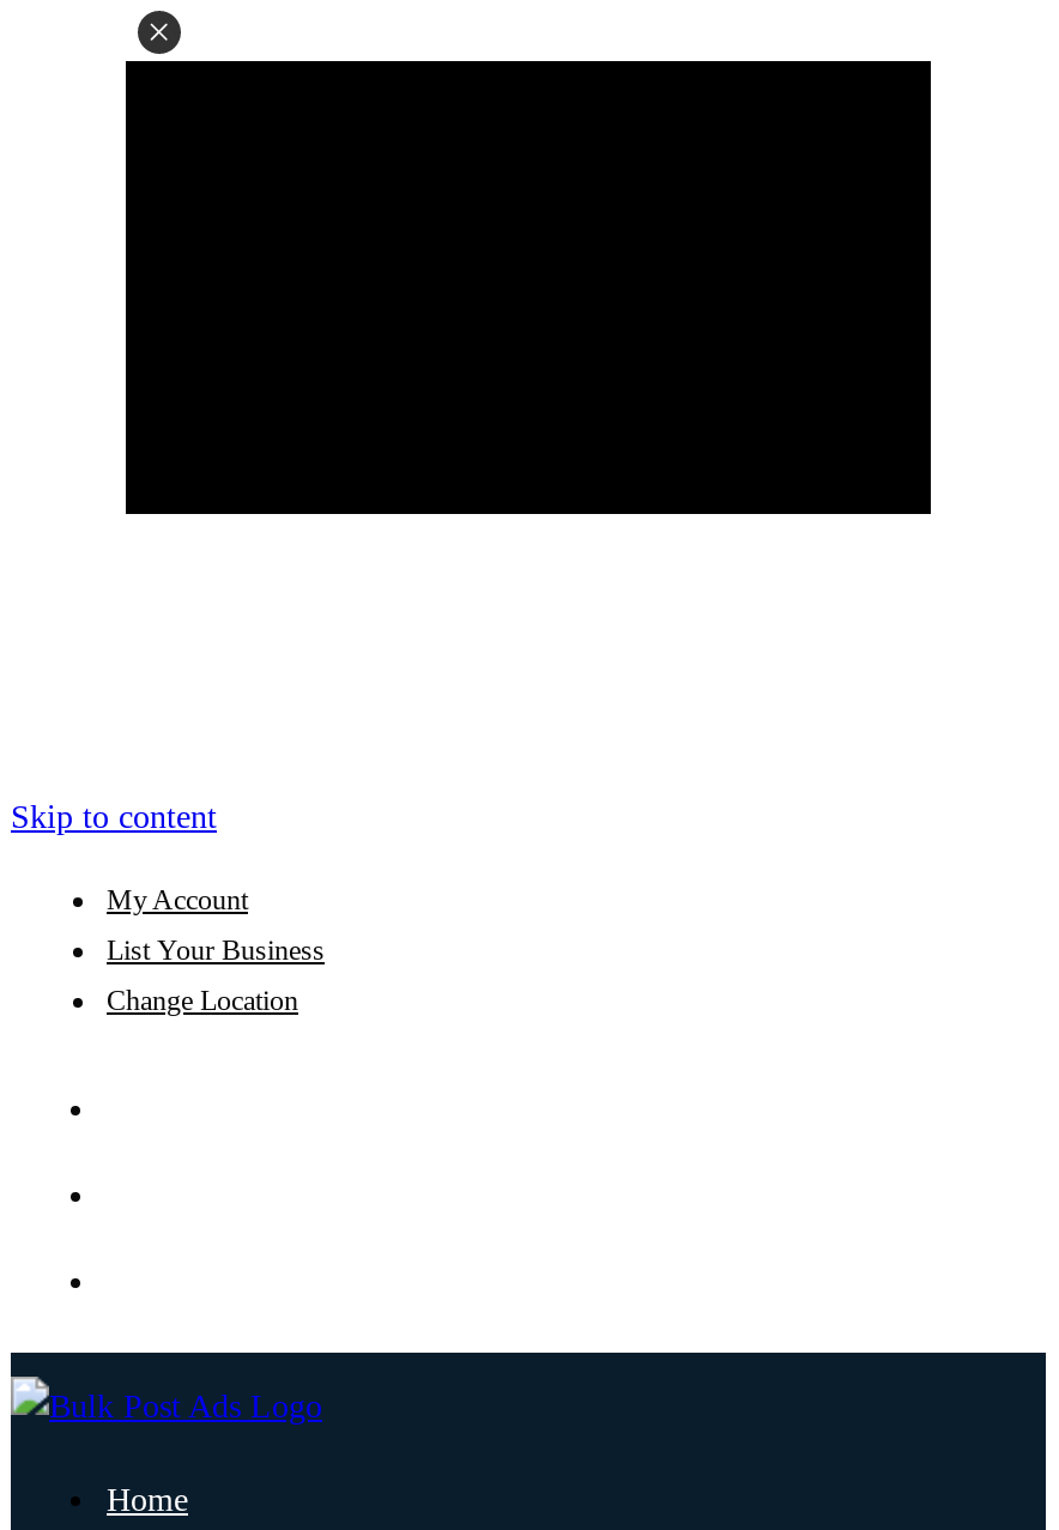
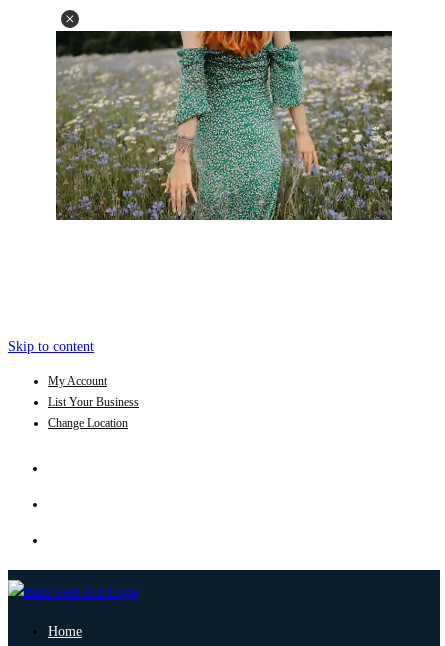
none -> [55,30,393,221] [image]

